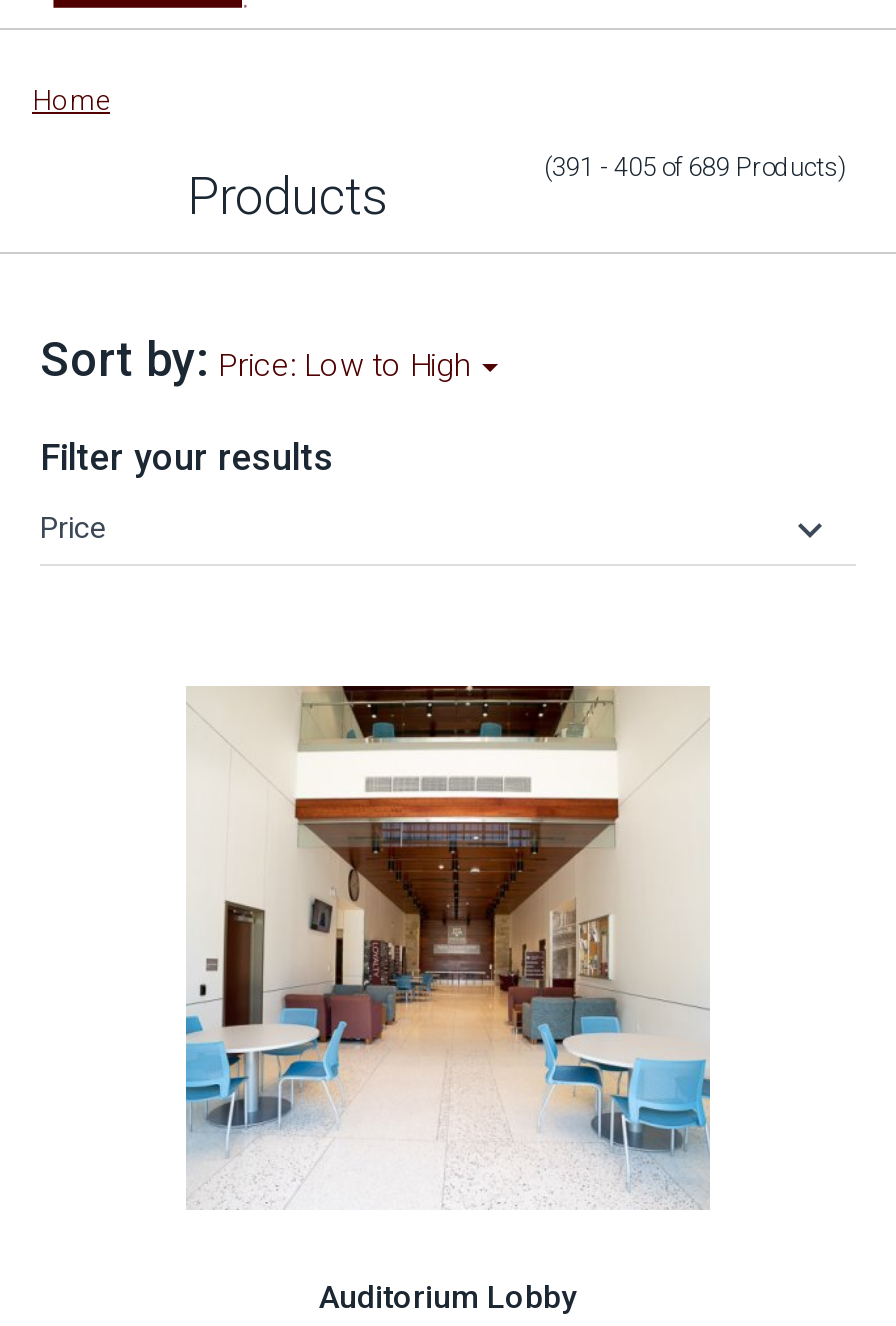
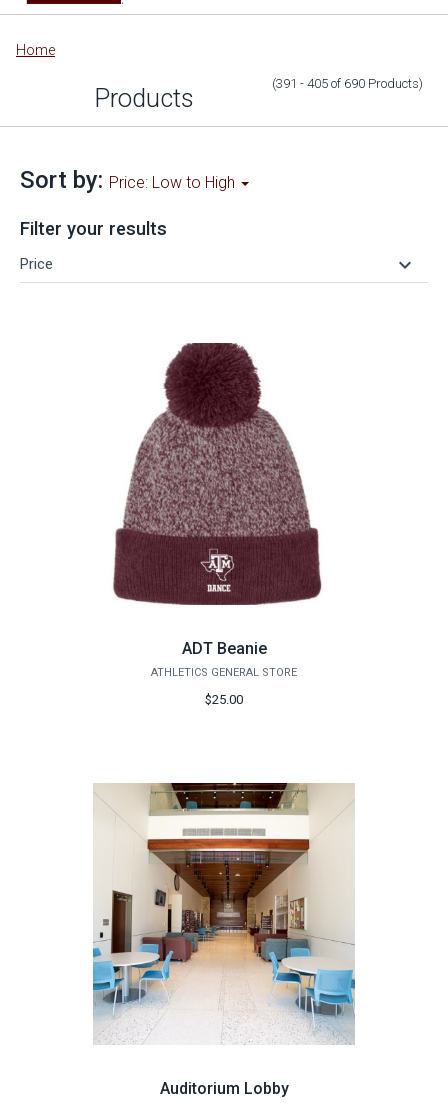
[544,152,846,182] (391 - 405 of 689 Products) -> [272,76,423,91] (391 - 405 of 690 Products)
none -> [94,343,322,707] [image] | ADT Beanie | ATHLETICS GENERAL STORE | $25.00

